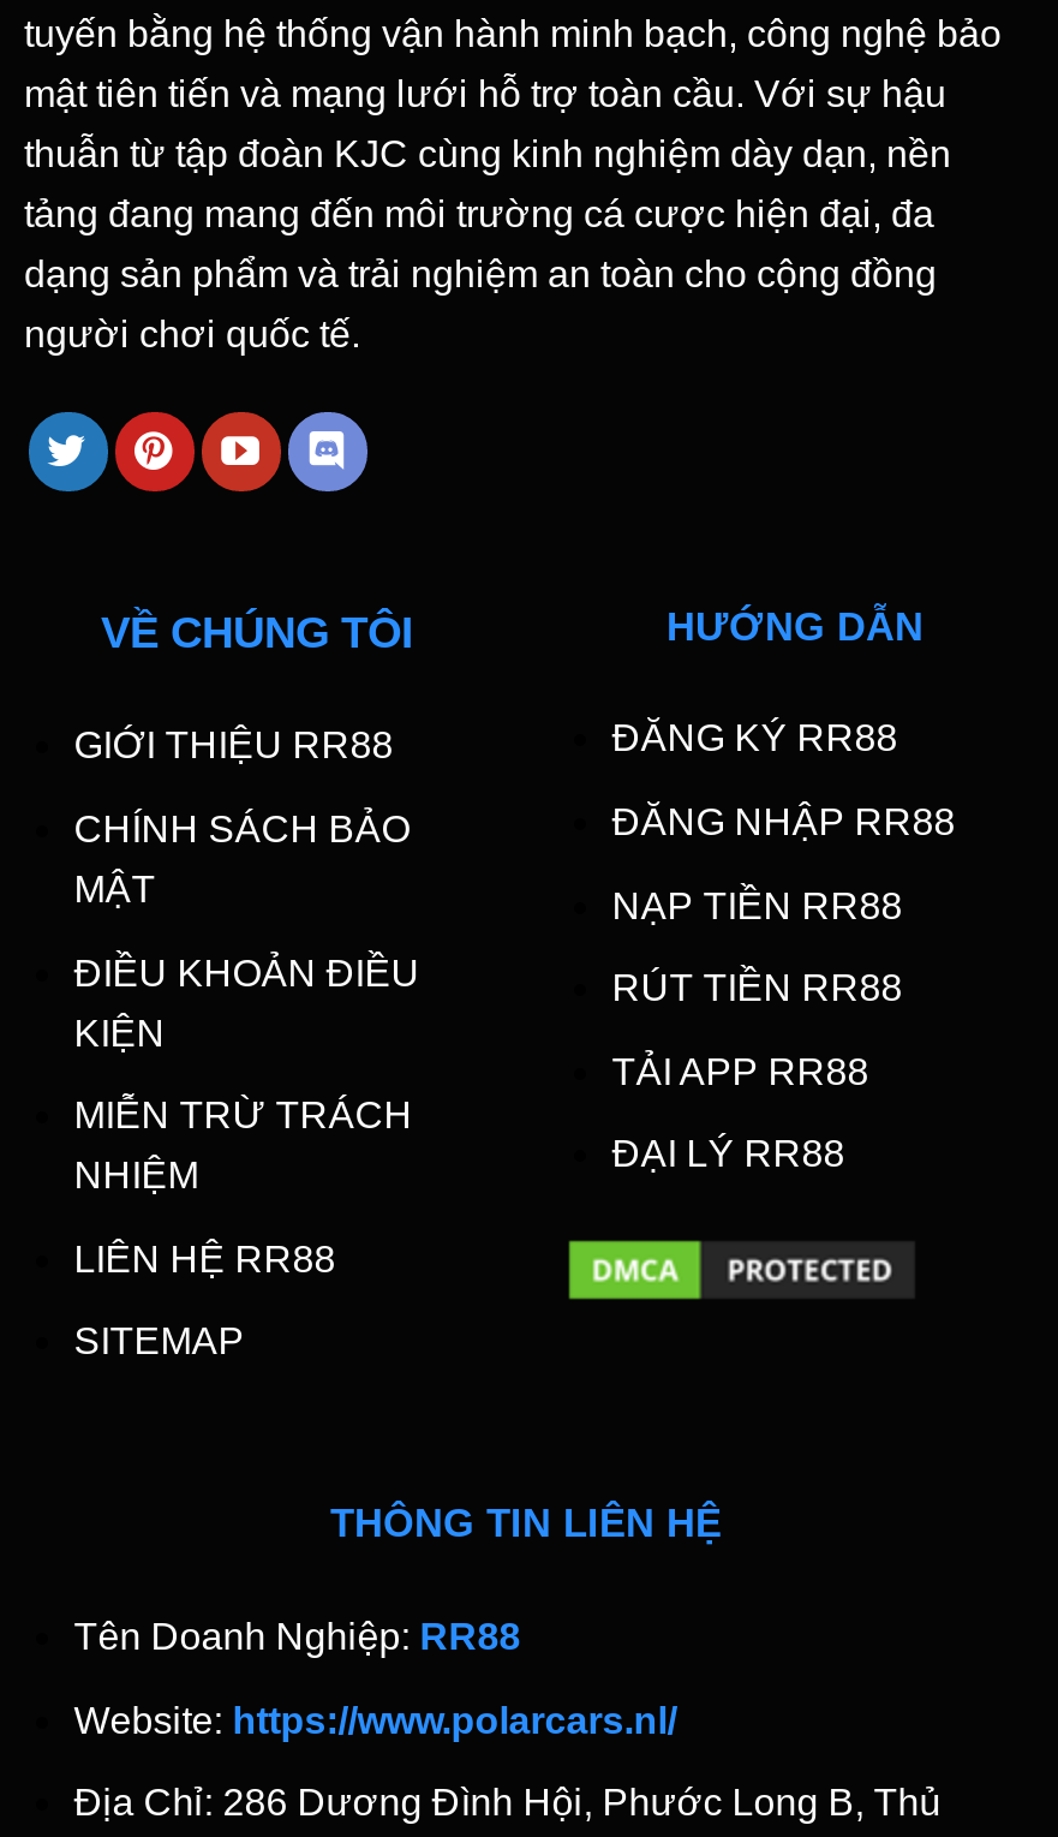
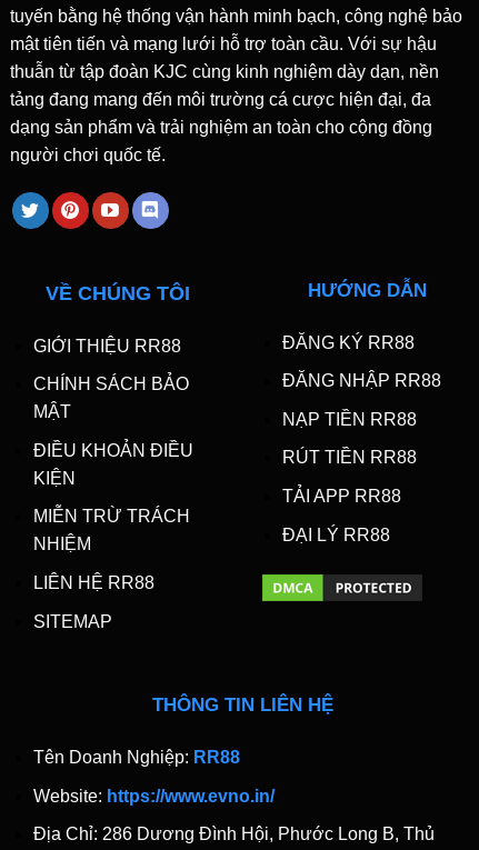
[74,1699,677,1740] Website: https://www.polarcars.nl/ -> [33,786,274,805] Website: https://www.evno.in/

